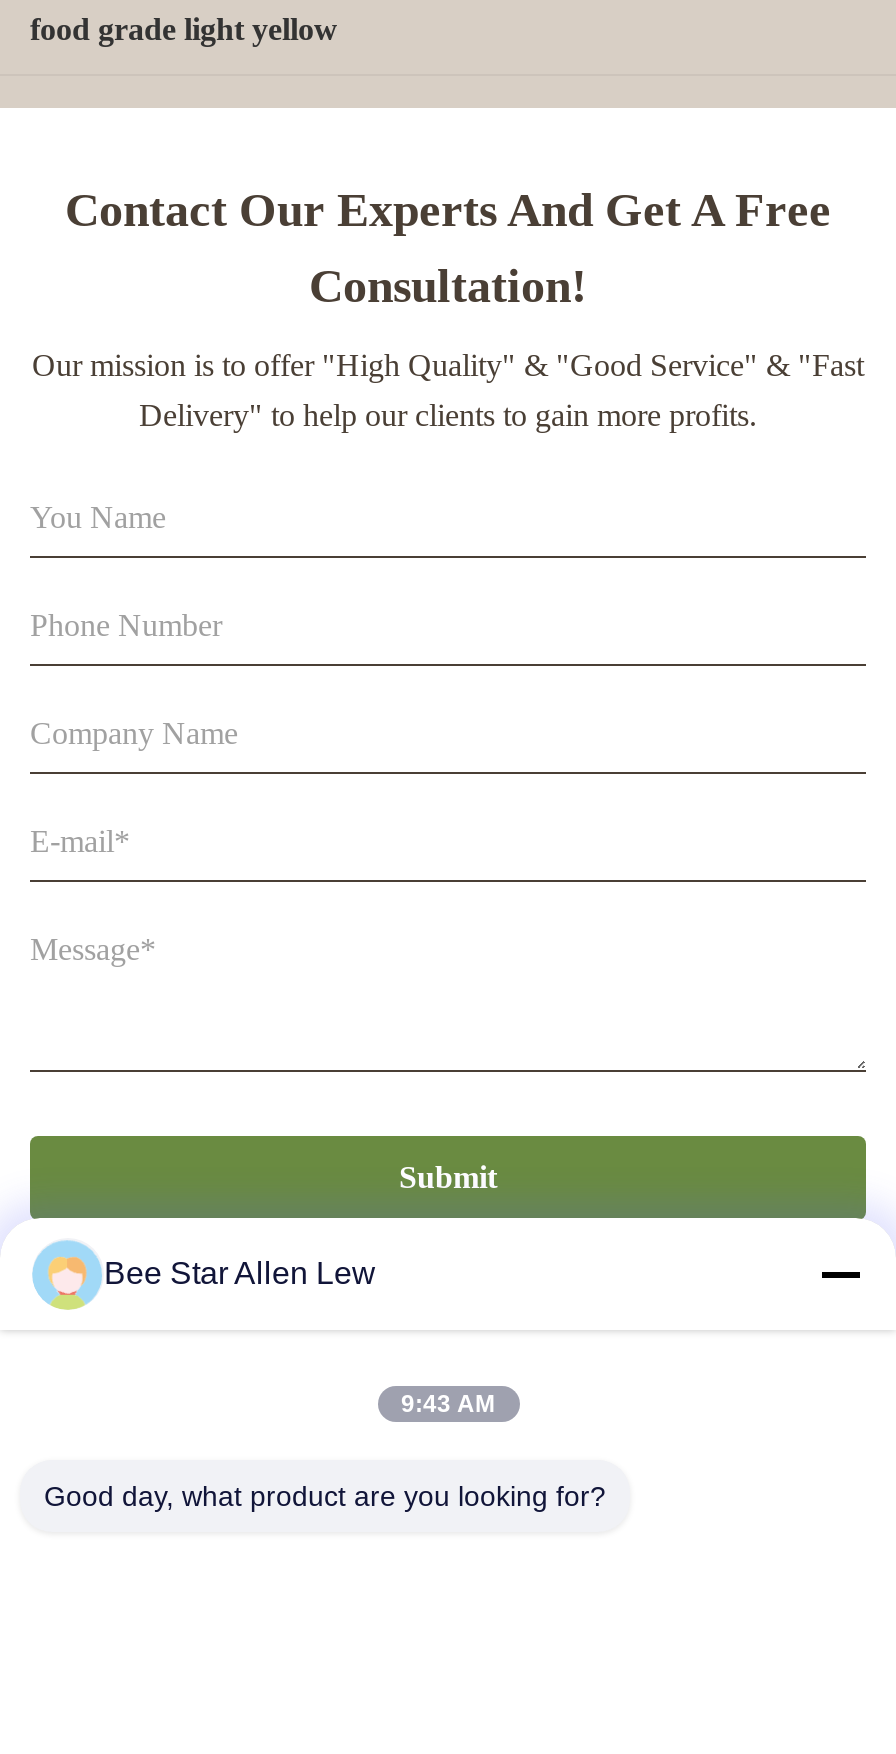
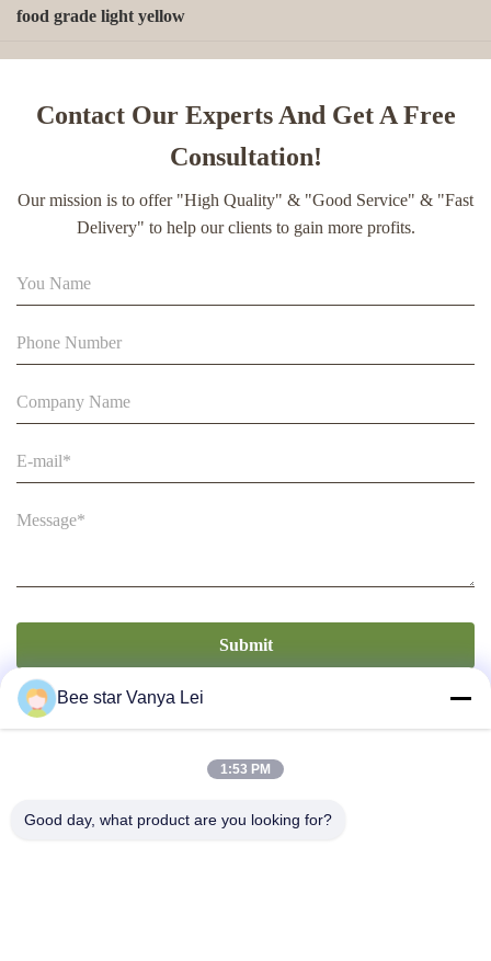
[104,1256,376,1290] Bee Star Allen Lew -> [57,688,204,707] Bee star Vanya Lei
[401,1390,495,1418] 9:43 AM -> [220,762,271,777] 1:53 PM

